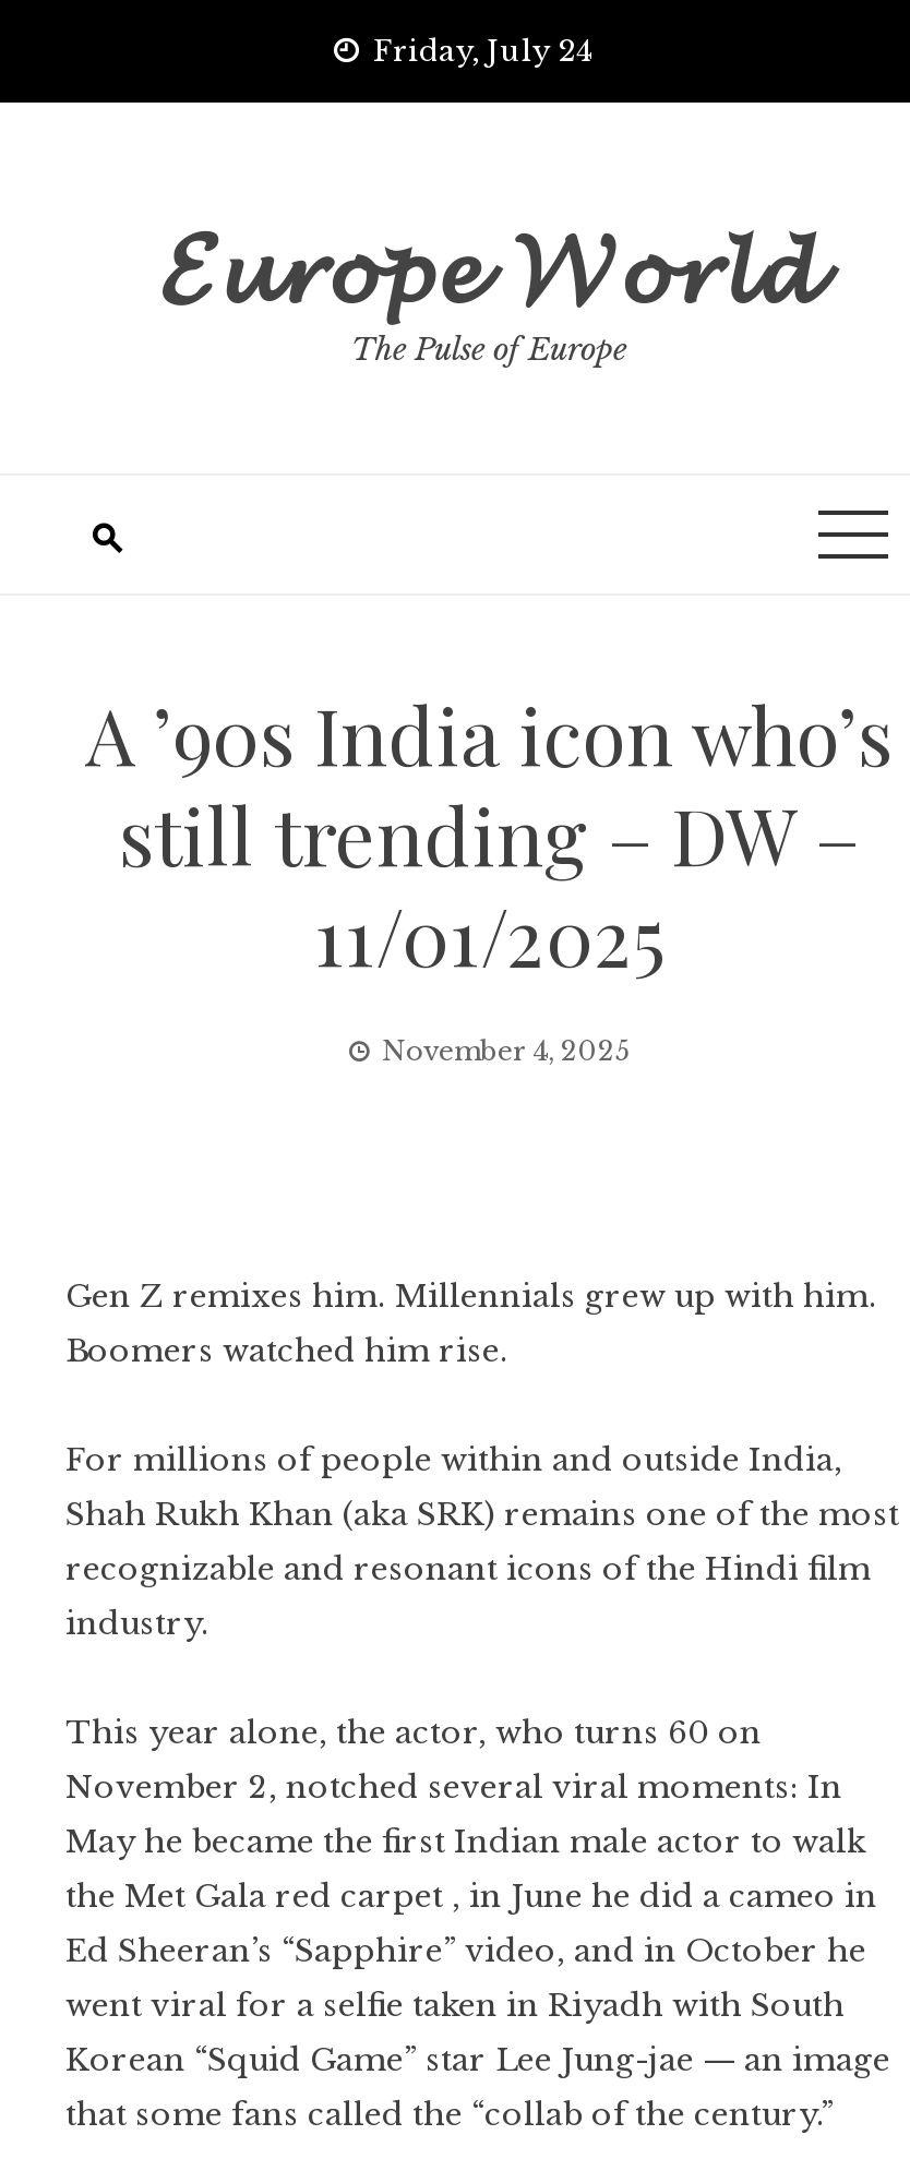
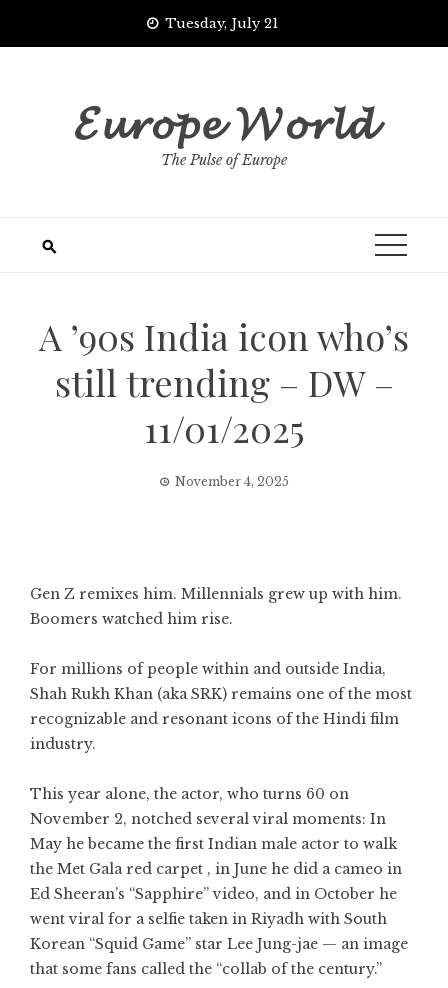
[373,33,591,70] Friday, July 24 -> [164,15,277,32] Tuesday, July 21

